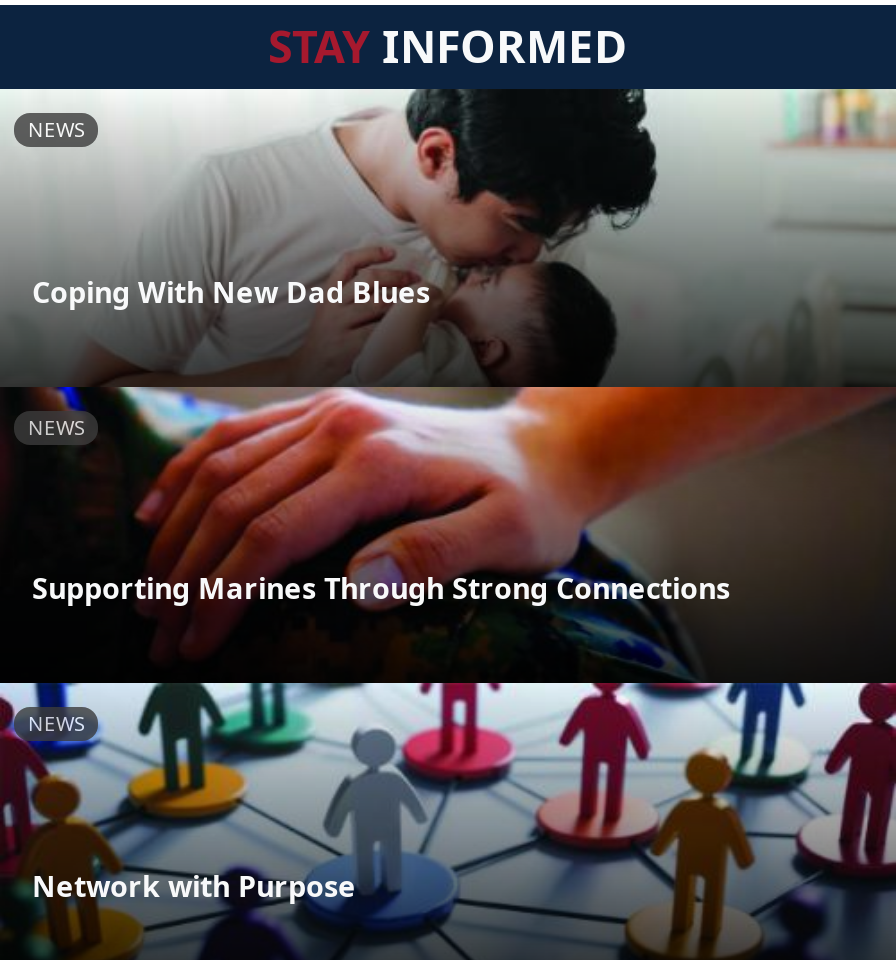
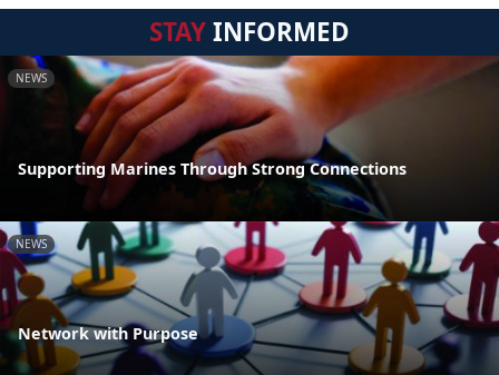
[6,87,890,387] [image] | NEWS -> none
[32,272,430,310] Coping With New Dad Blues -> none

